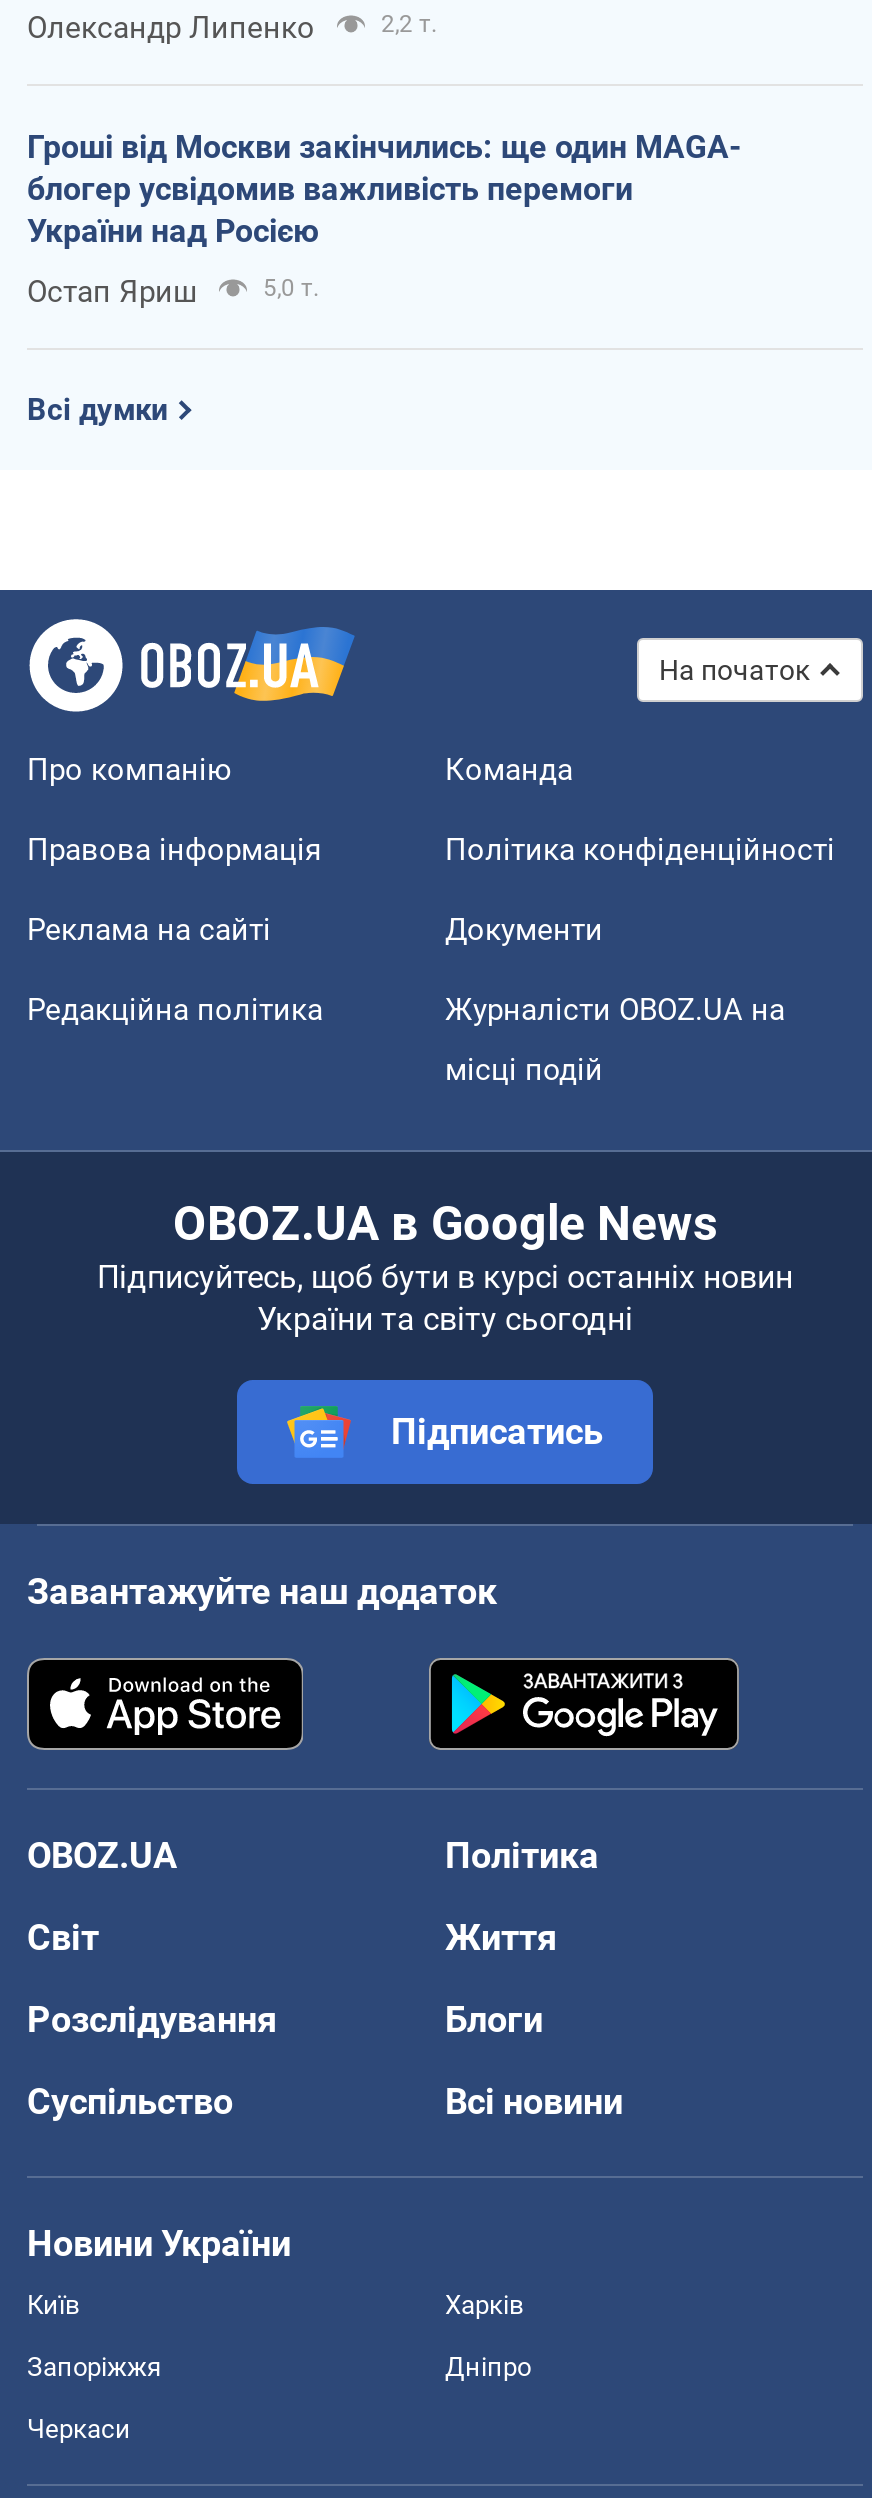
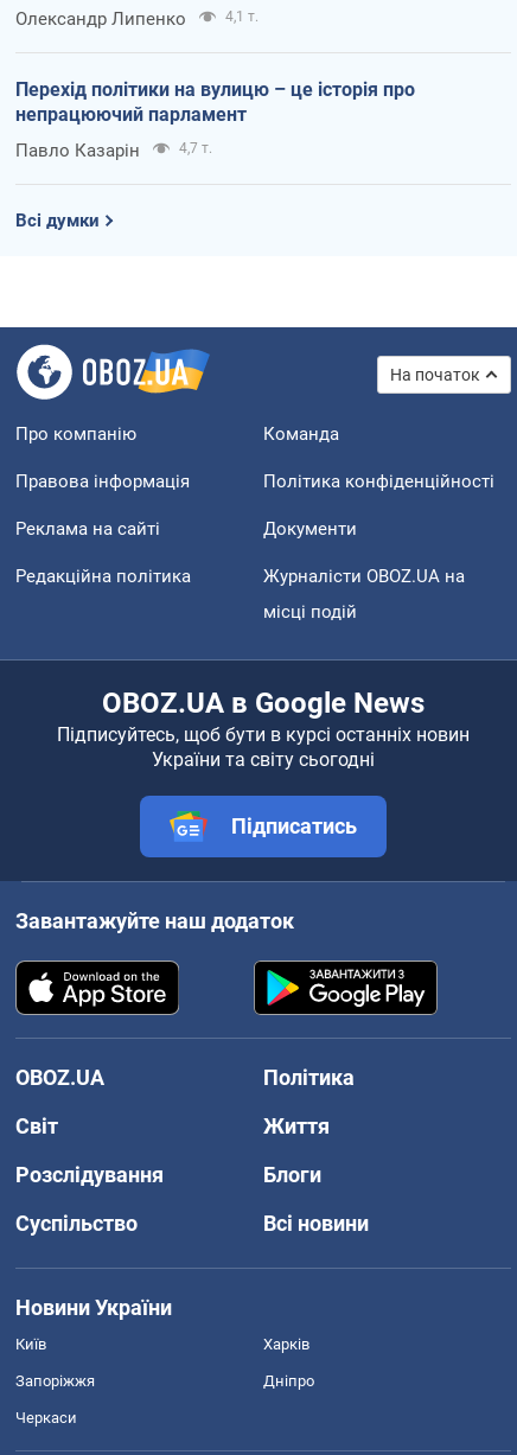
[381,9,437,37] 2,2 т. -> [225,8,258,25] 4,1 т.
[27,127,741,249] Гроші від Москви закінчились: ще один MAGA- | блогер усвідомив важливість перемоги | України над Росією -> [15,78,415,125] Перехід політики на вулицю – це історія про | непрацюючий парламент
[27,273,319,309] Остап Яриш | 5,0 т. -> [15,140,212,161] Павло Казарін | 4,7 т.

